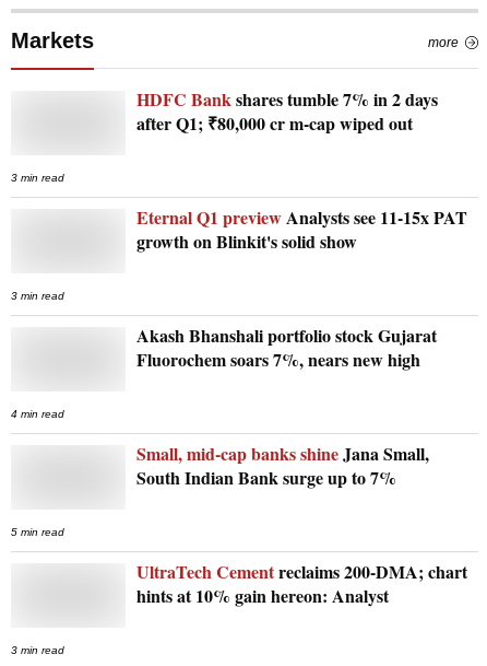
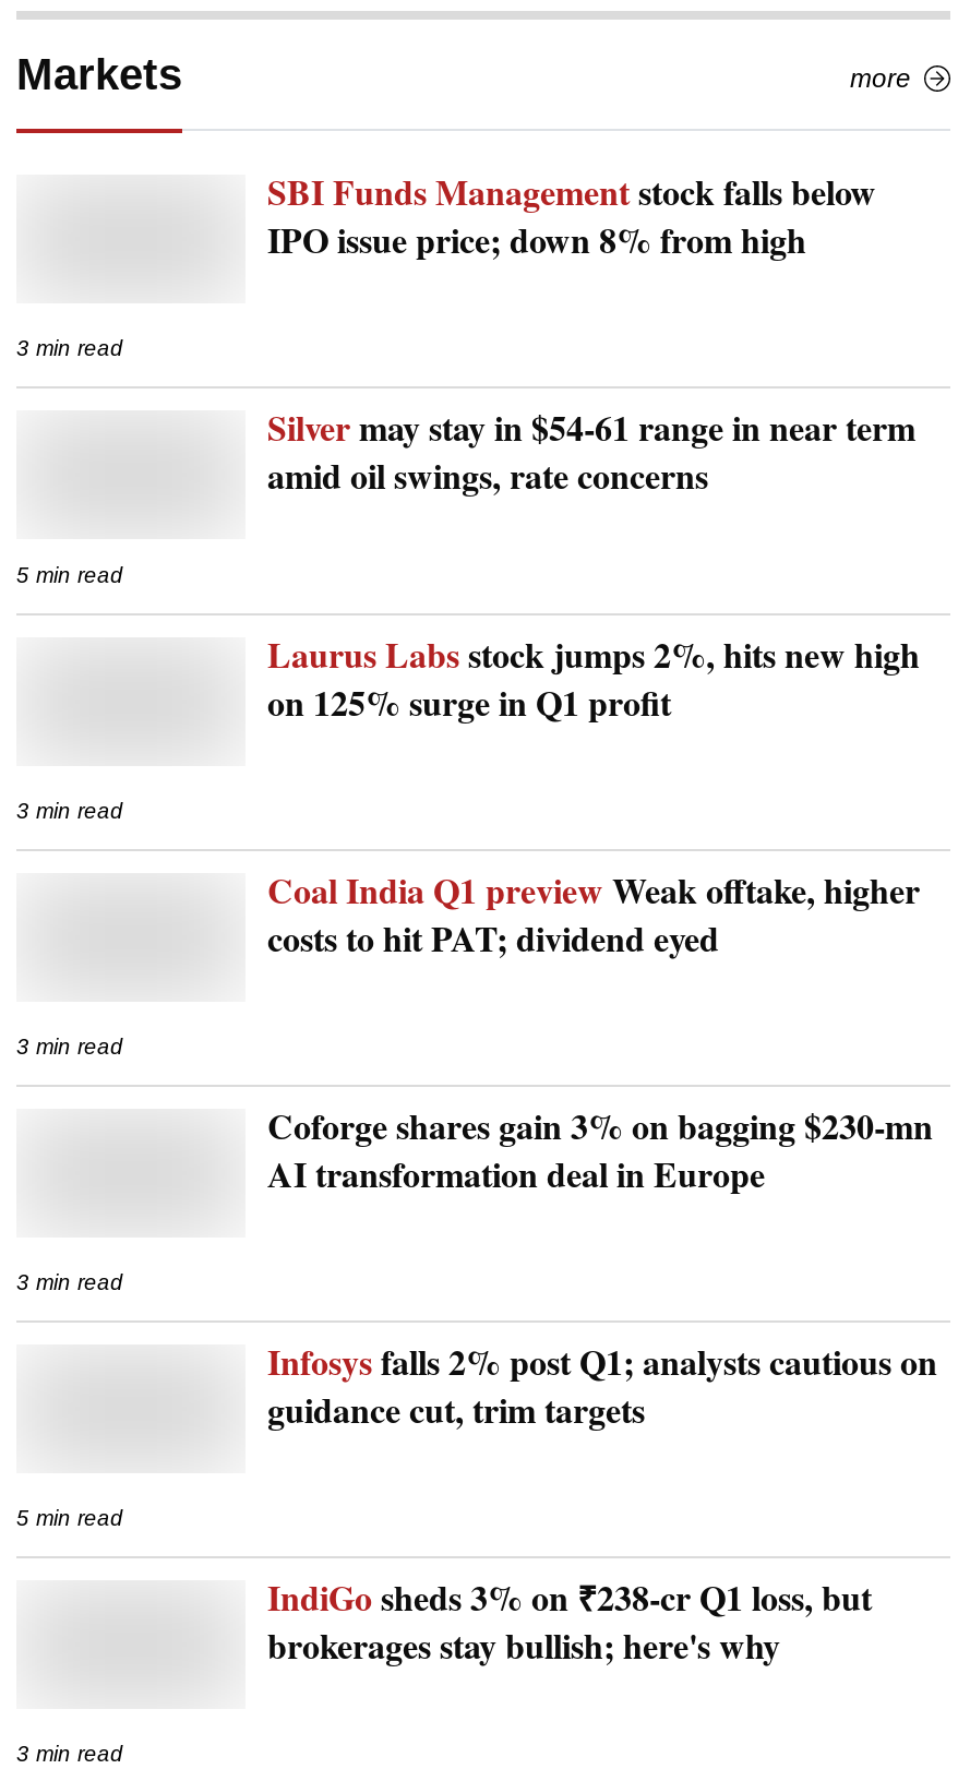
[136,86,438,135] HDFC Bank shares tumble 7% in 2 days | after Q1; ₹80,000 cr m-cap wiped out -> [267,165,876,263] SBI Funds Management stock falls below | IPO issue price; down 8% from high
[136,204,467,253] Eternal Q1 preview Analysts see 11-15x PAT | growth on Blinkit's solid show -> [16,401,920,726] Silver may stay in $54-61 range in near term | amid oil swings, rate concerns | 5 min read | Laurus Labs stock jumps 2%, hits new high | on 125% surge in Q1 profit
[11,322,437,489] Akash Bhanshali portfolio stock Gujarat | Fluorochem soars 7%, nears new high | 4 min read | Small, mid-cap banks shine Jana Small, | South Indian Bank surge up to 7% -> [16,863,937,1433] Coal India Q1 preview Weak offtake, higher | costs to hit PAT; dividend eyed | 3 min read | Coforge shares gain 3% on bagging $230-mn | AI transformation deal in Europe | 3 min read | Infosys falls 2% post Q1; analysts cautious on | guidance cut, trim targets
[136,558,467,607] UltraTech Cement reclaims 200-DMA; chart | hints at 10% gain hereon: Analyst -> [267,1570,872,1669] IndiGo sheds 3% on ₹238-cr Q1 loss, but | brokerages stay bullish; here's why

